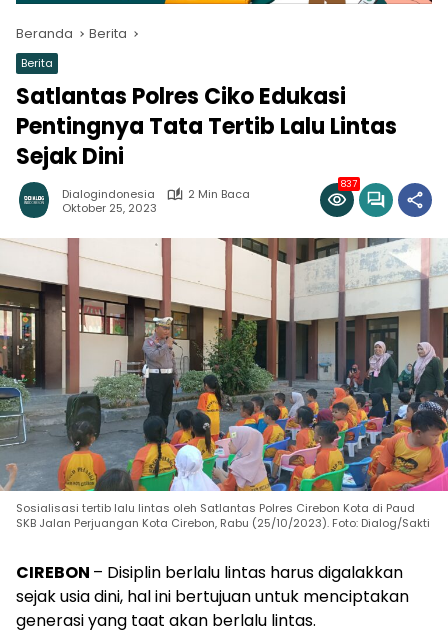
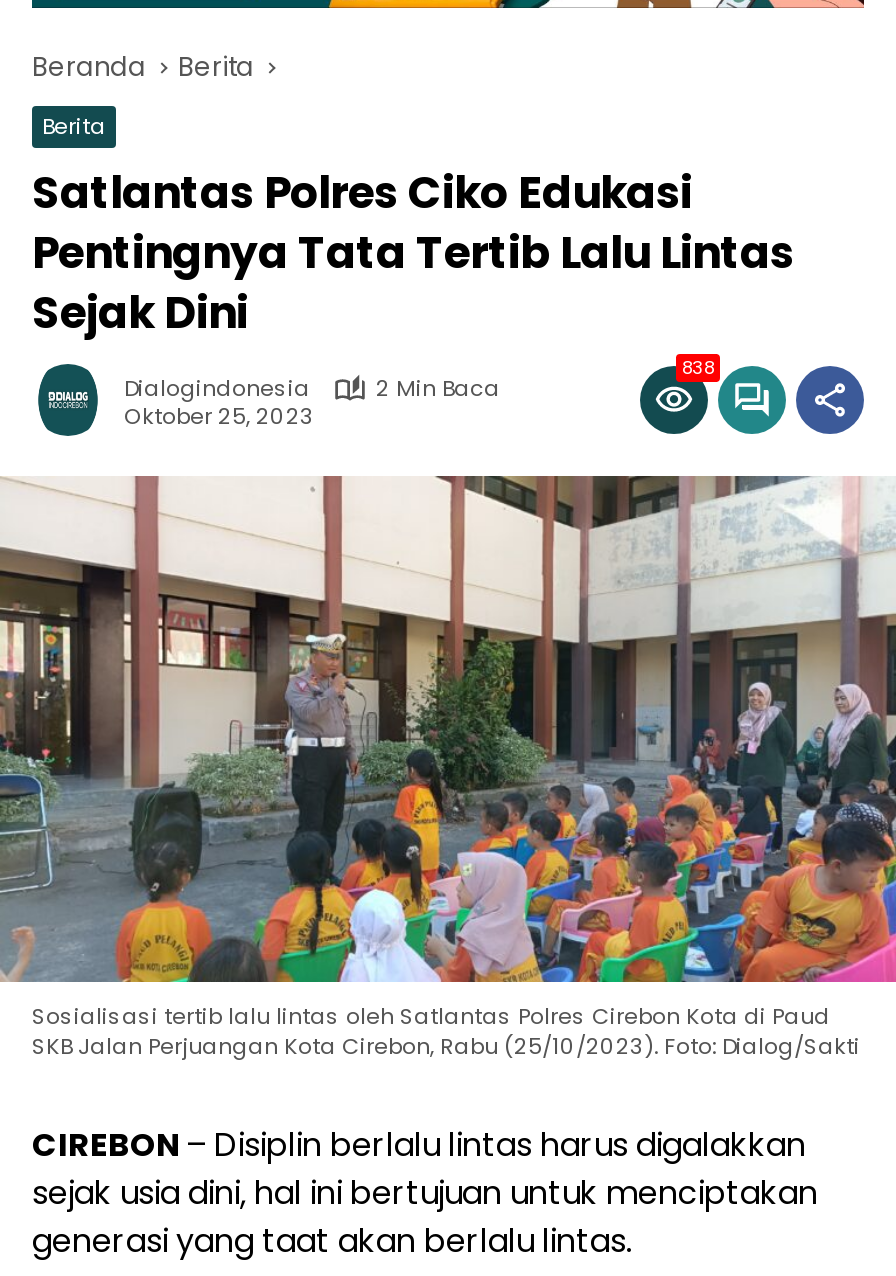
[341,178,357,190] 837 -> [682,356,714,380] 838

